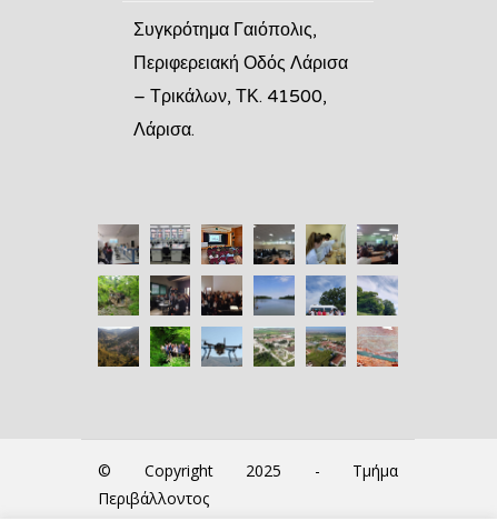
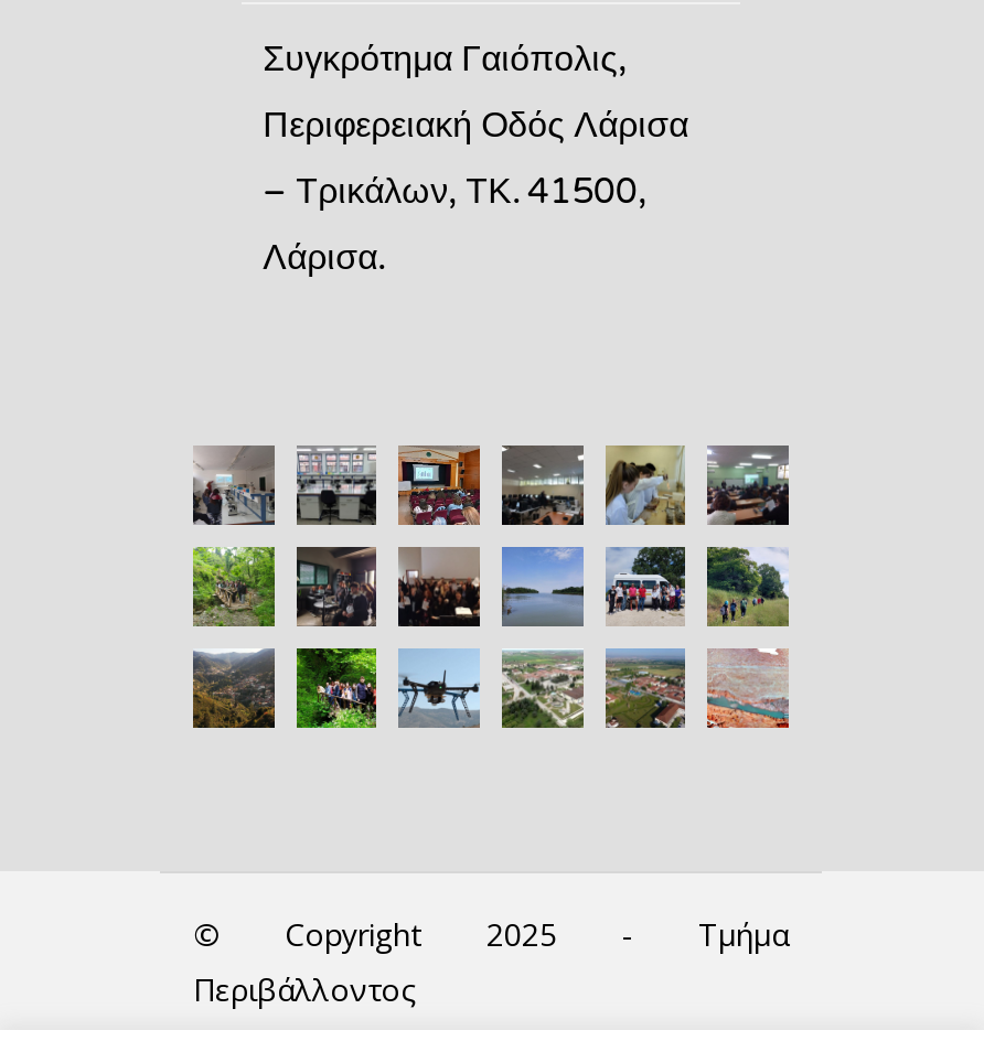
[306,275,346,317] [image] -> [606,545,687,624] [image]
[356,275,398,315] [image] -> [705,545,791,626] [image]

